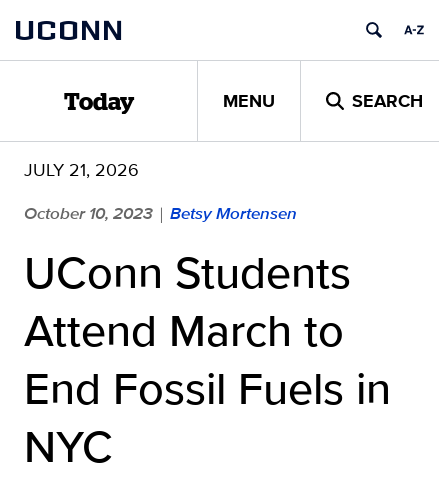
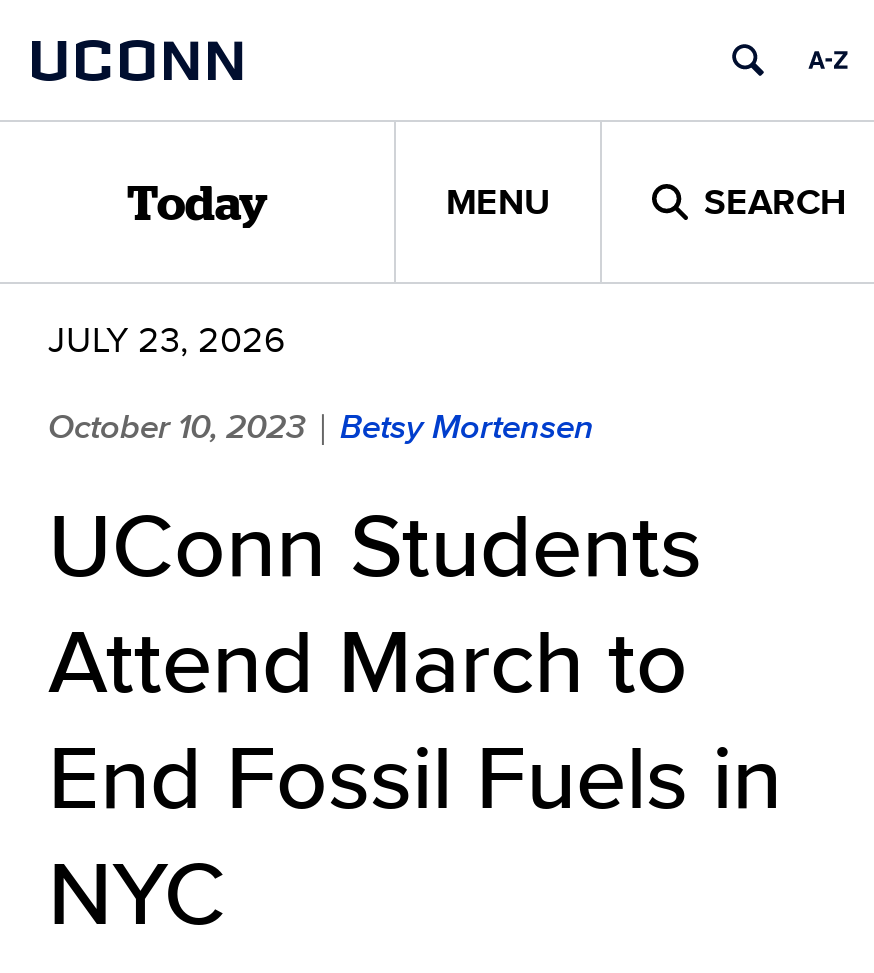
[24,157,139,182] JULY 21, 2026 -> [48,314,286,364] JULY 23, 2026

